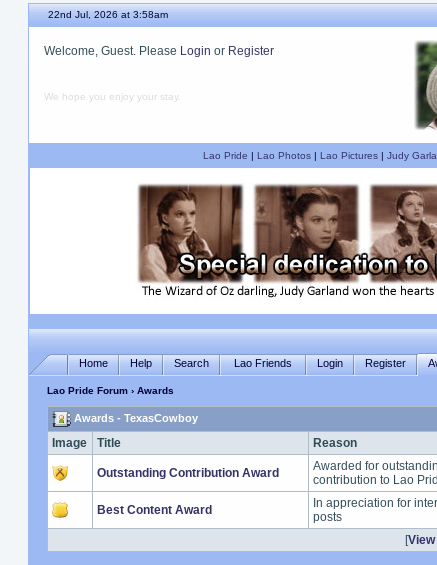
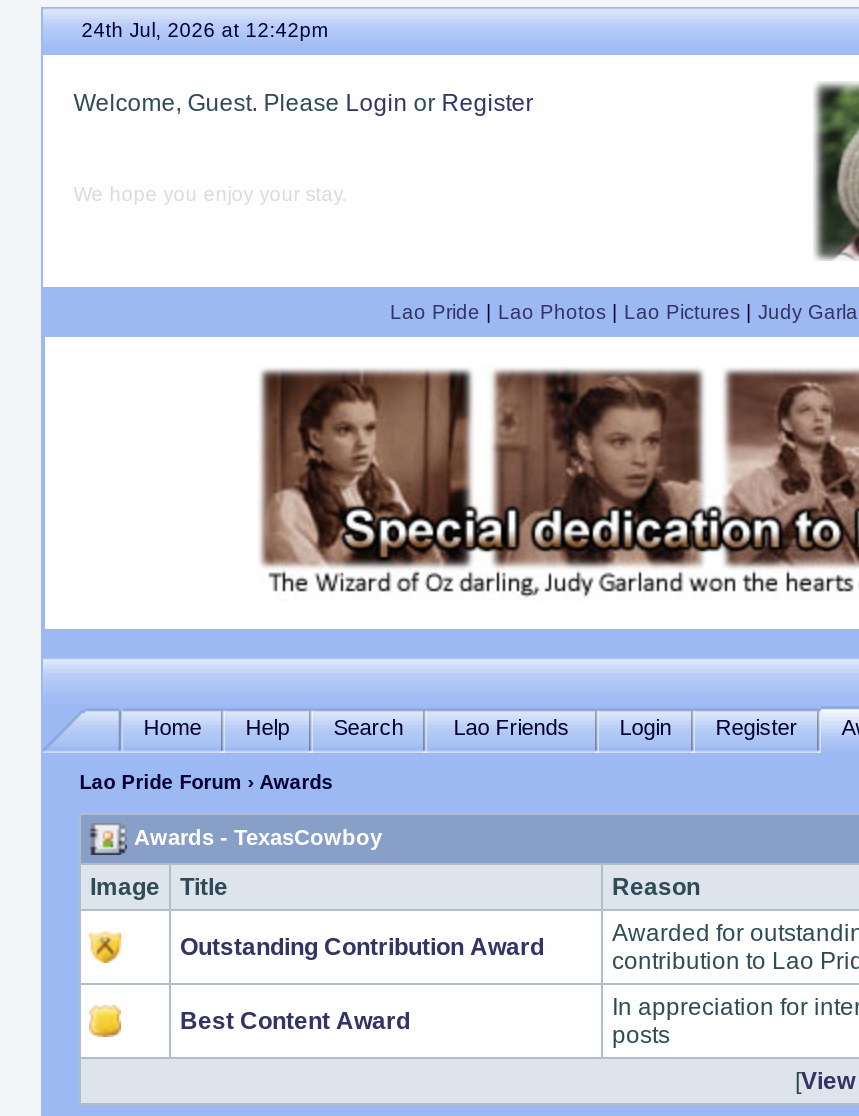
[48,9,168,20] 22nd Jul, 2026 at 3:58am -> [81,19,327,41] 24th Jul, 2026 at 12:42pm

